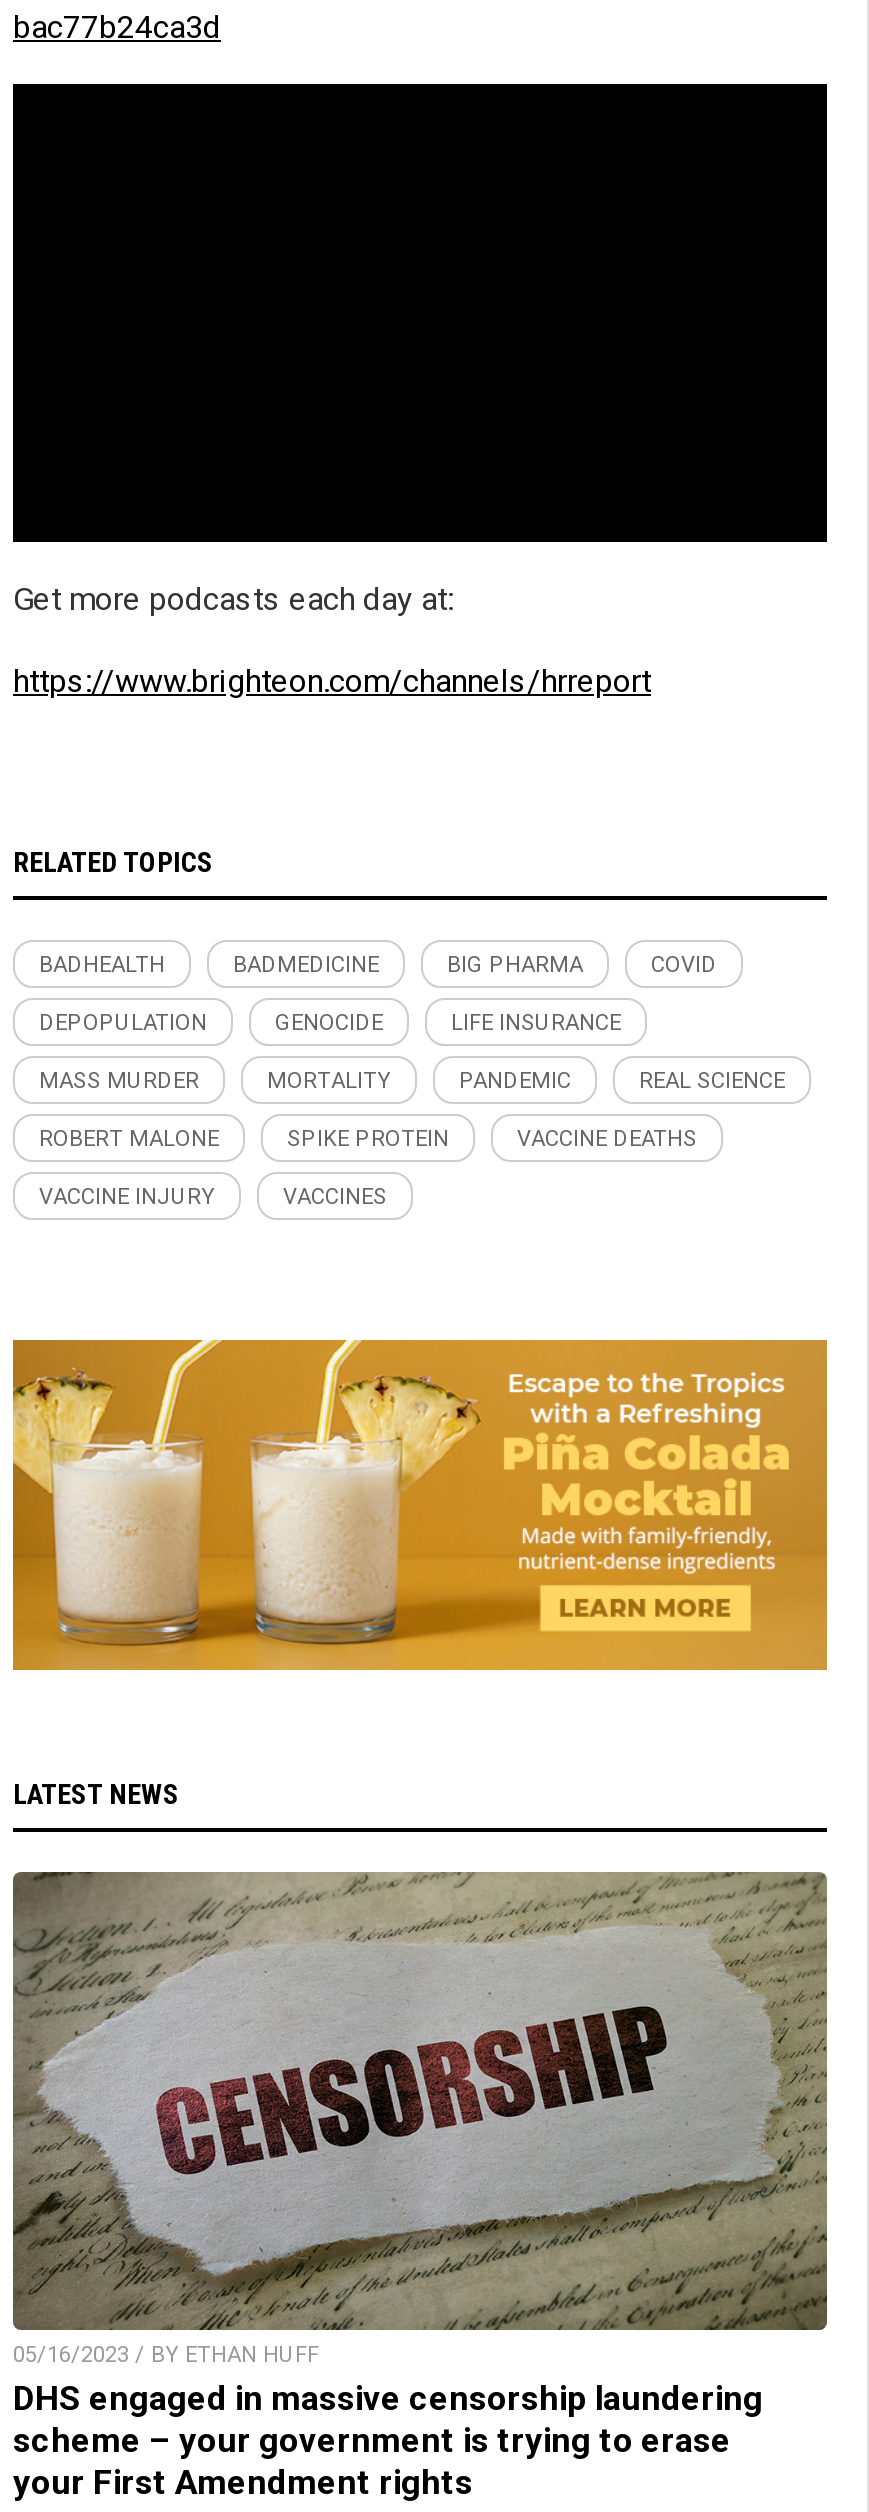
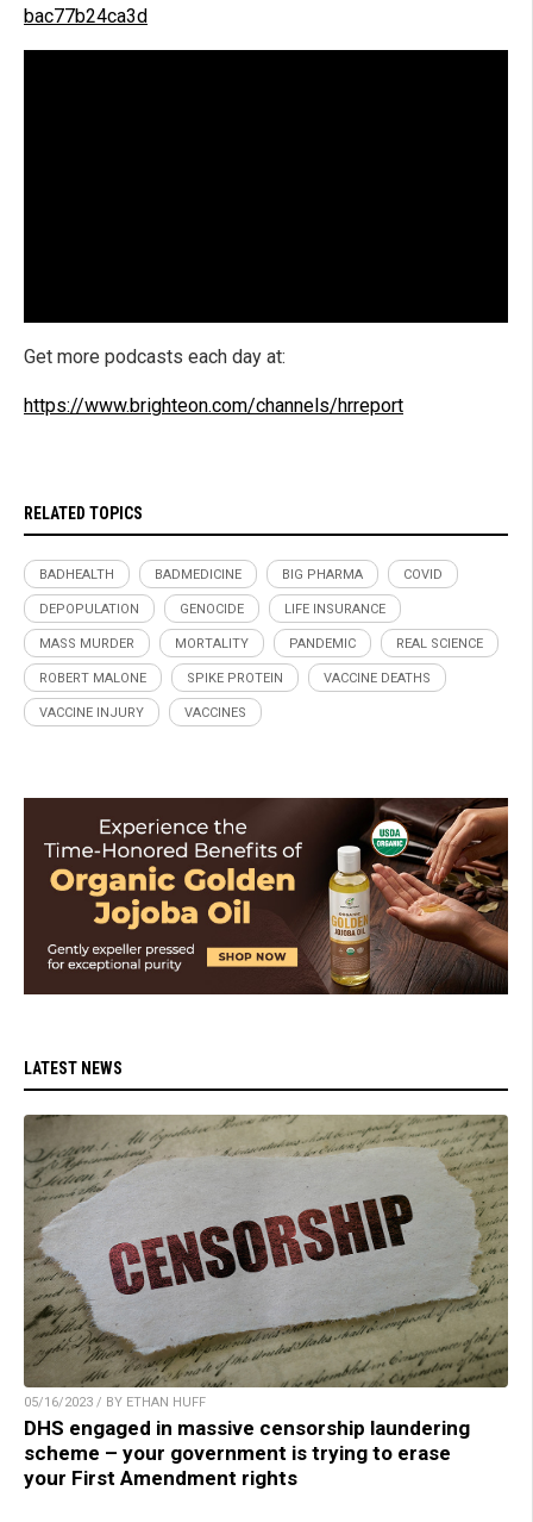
[11,1338,829,1672] [image] -> [23,797,509,996] [image]

